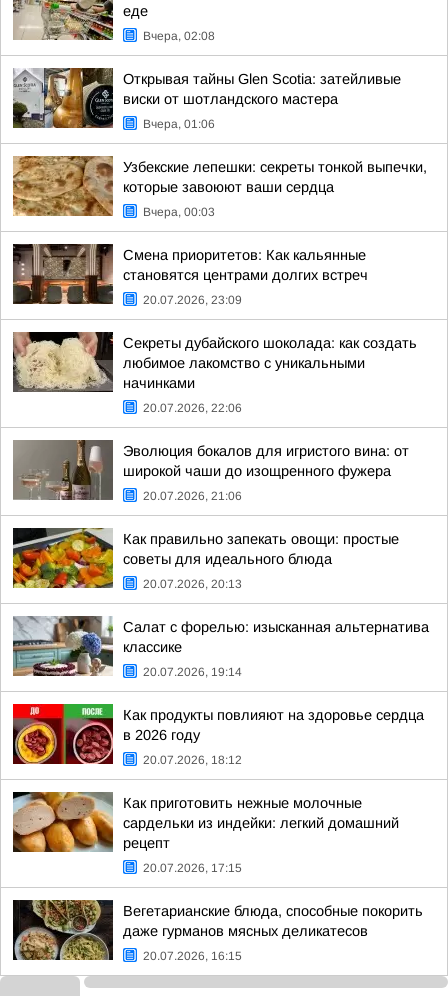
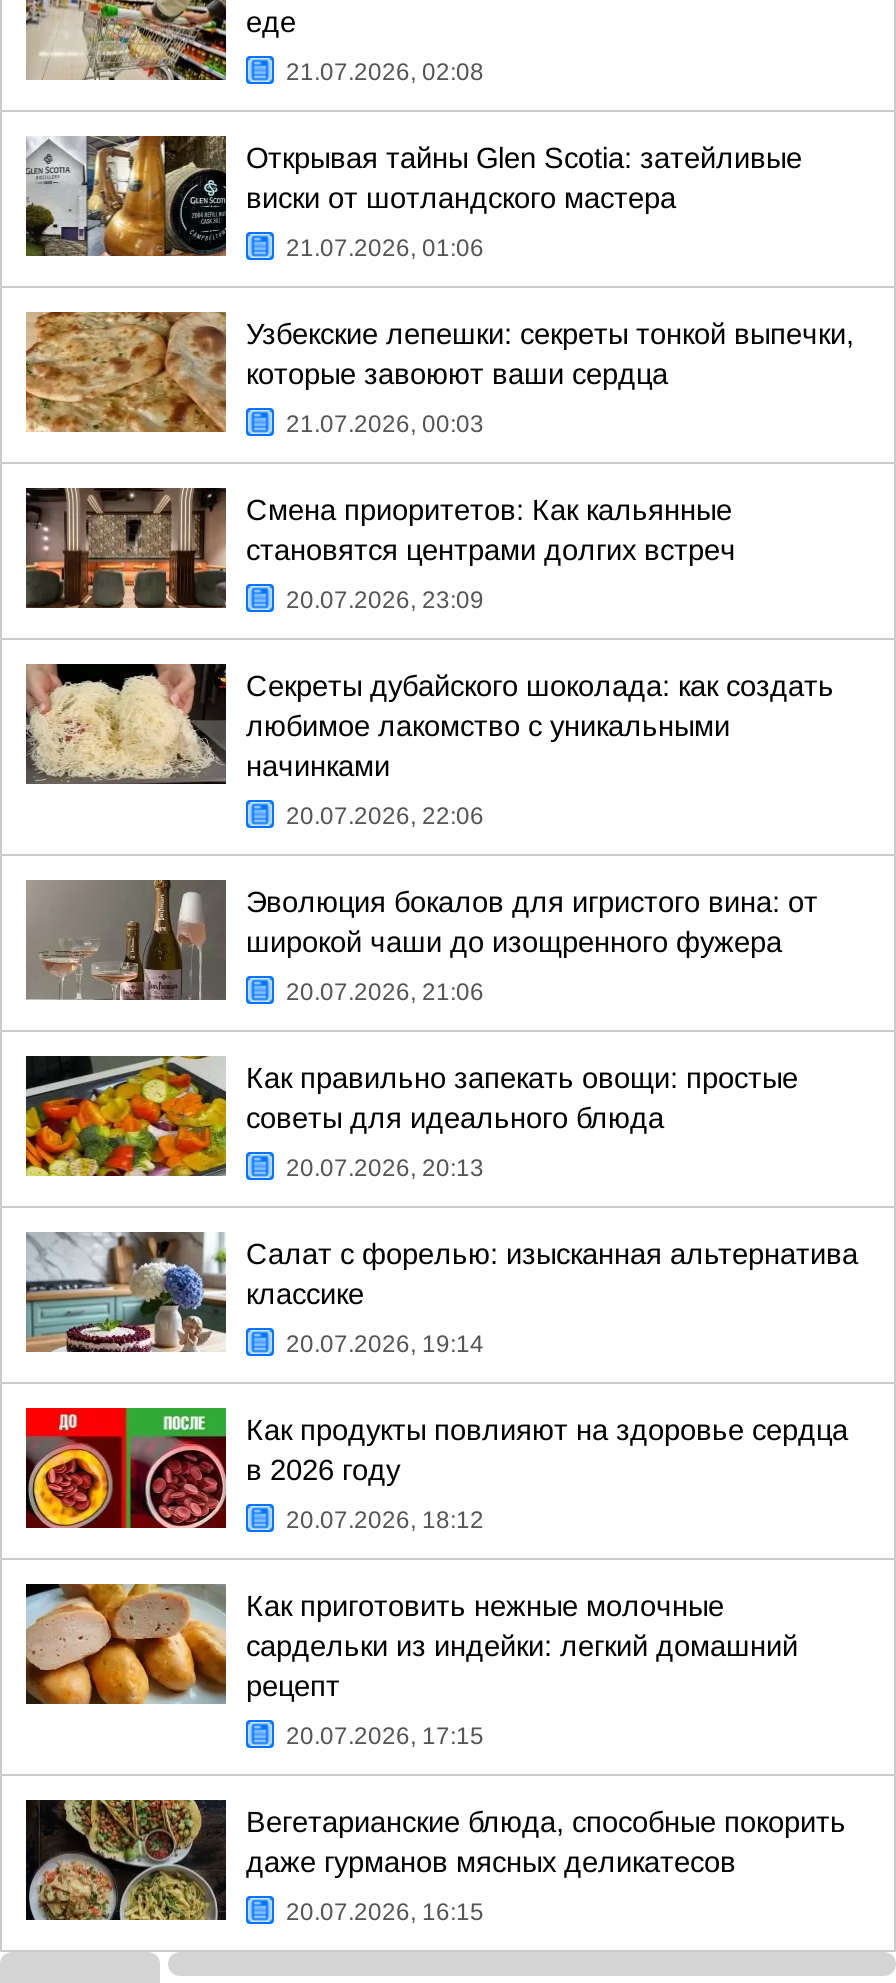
[143,29,215,43] Вчера, 02:08 -> [286,58,484,86] 21.07.2026, 02:08
[143,117,215,131] Вчера, 01:06 -> [286,234,484,262] 21.07.2026, 01:06
[143,205,215,219] Вчера, 00:03 -> [286,410,484,438] 21.07.2026, 00:03

